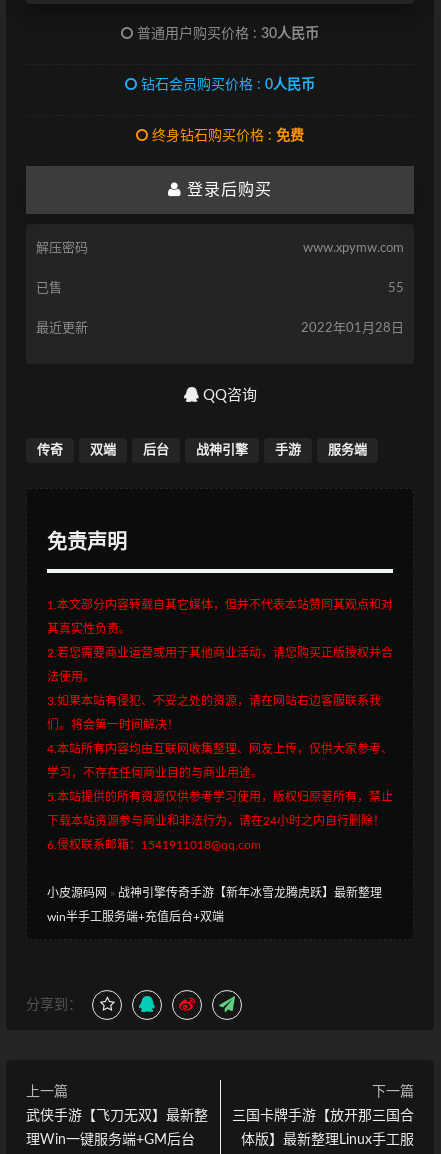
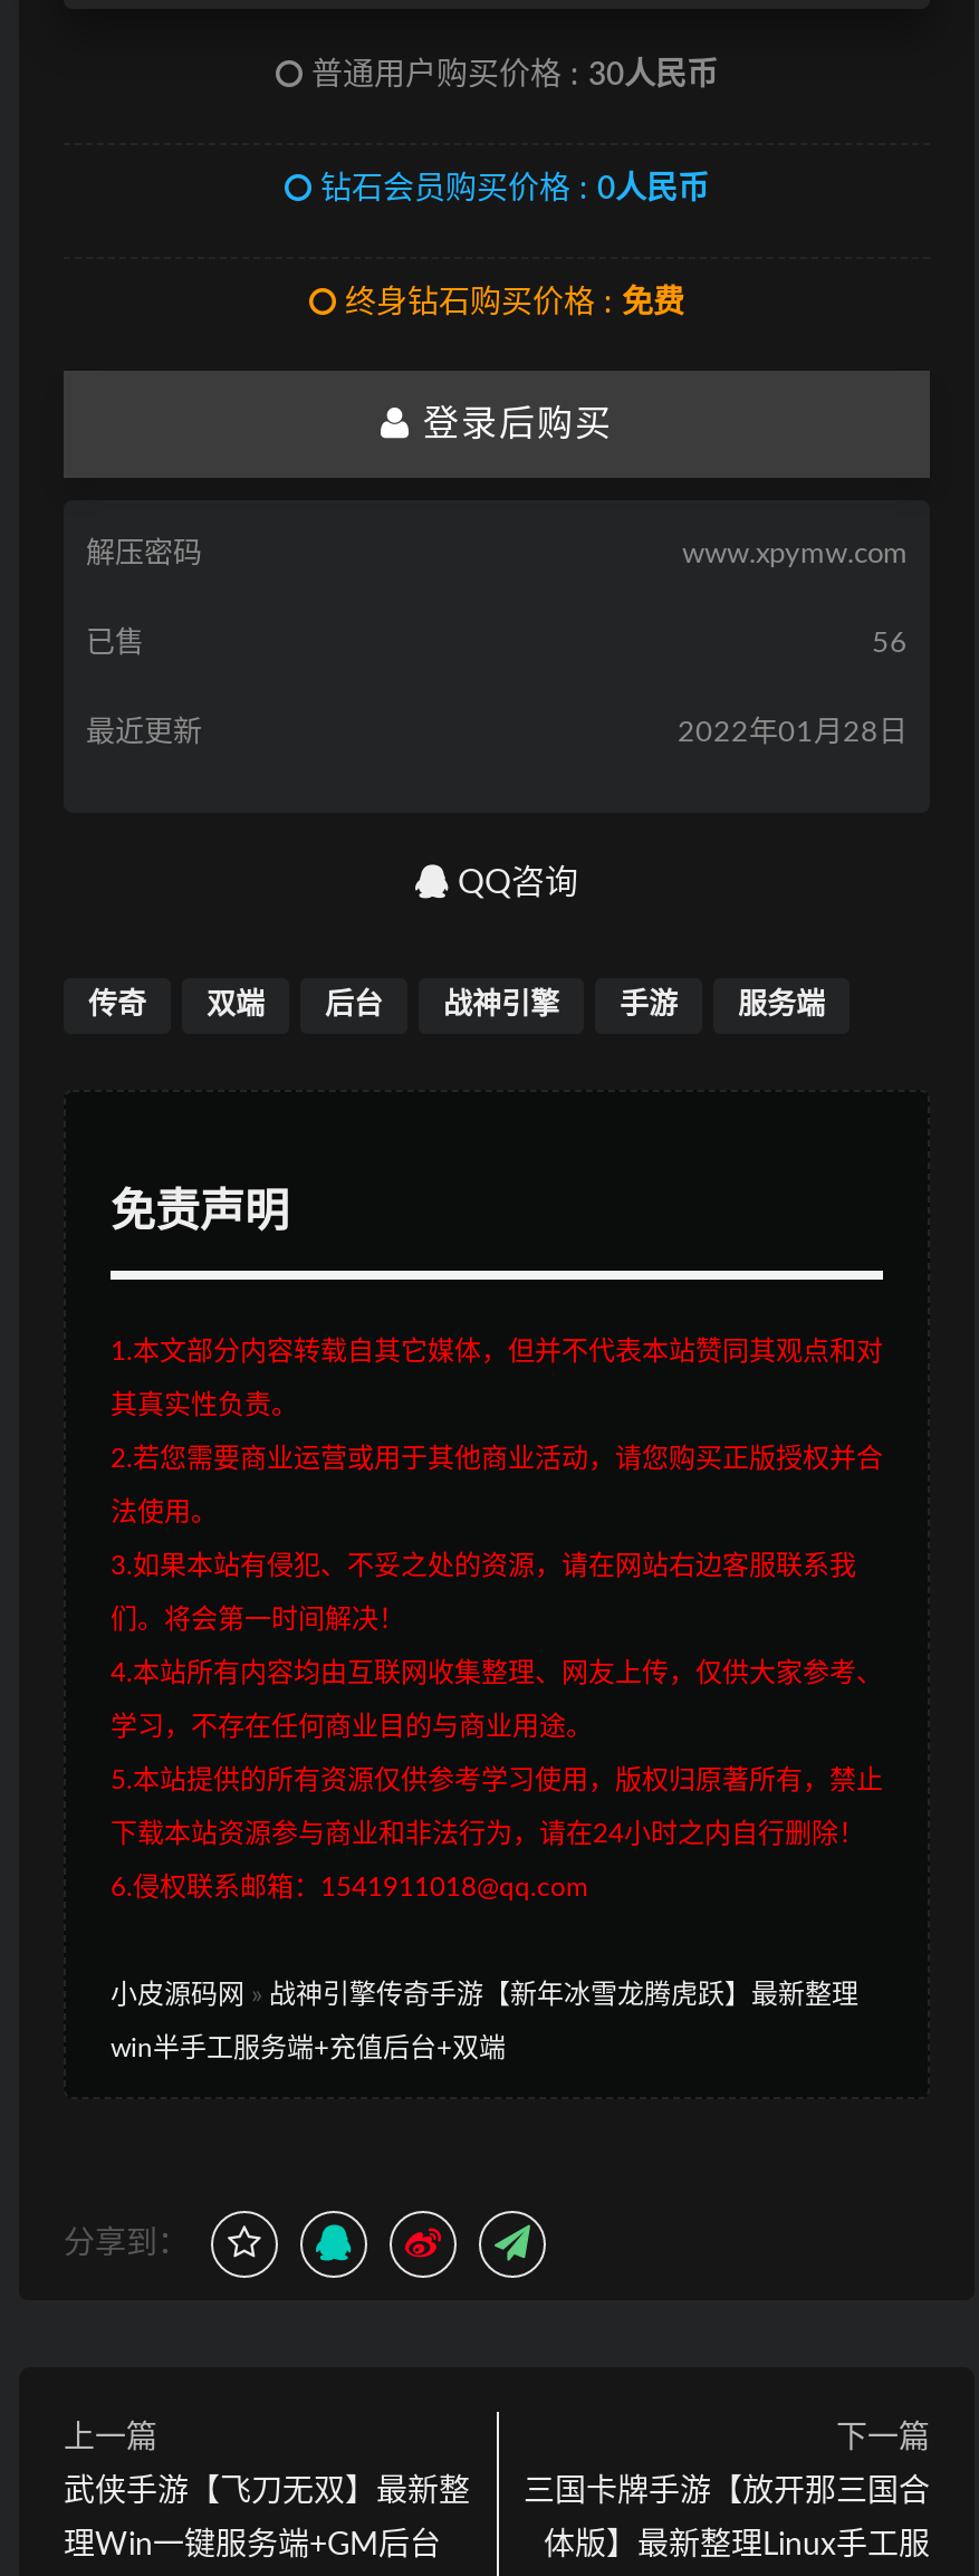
[388,282,404,295] 55 -> [872,630,908,659] 56

